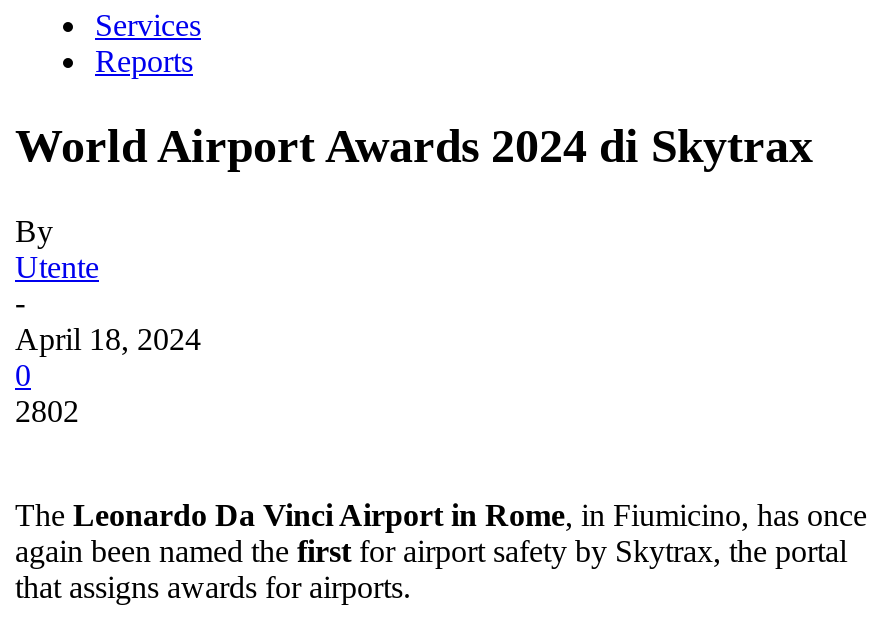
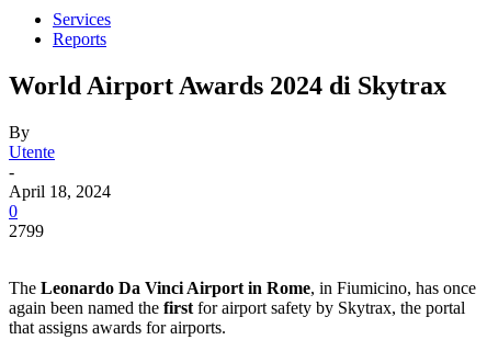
[15,394,79,428] 2802 -> [9,222,44,240] 2799

